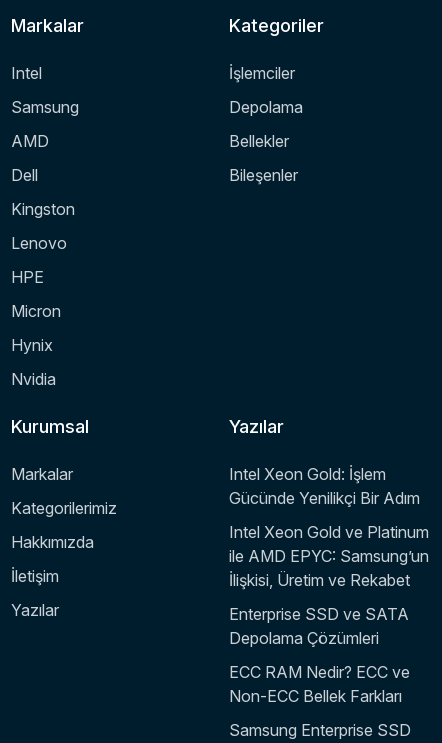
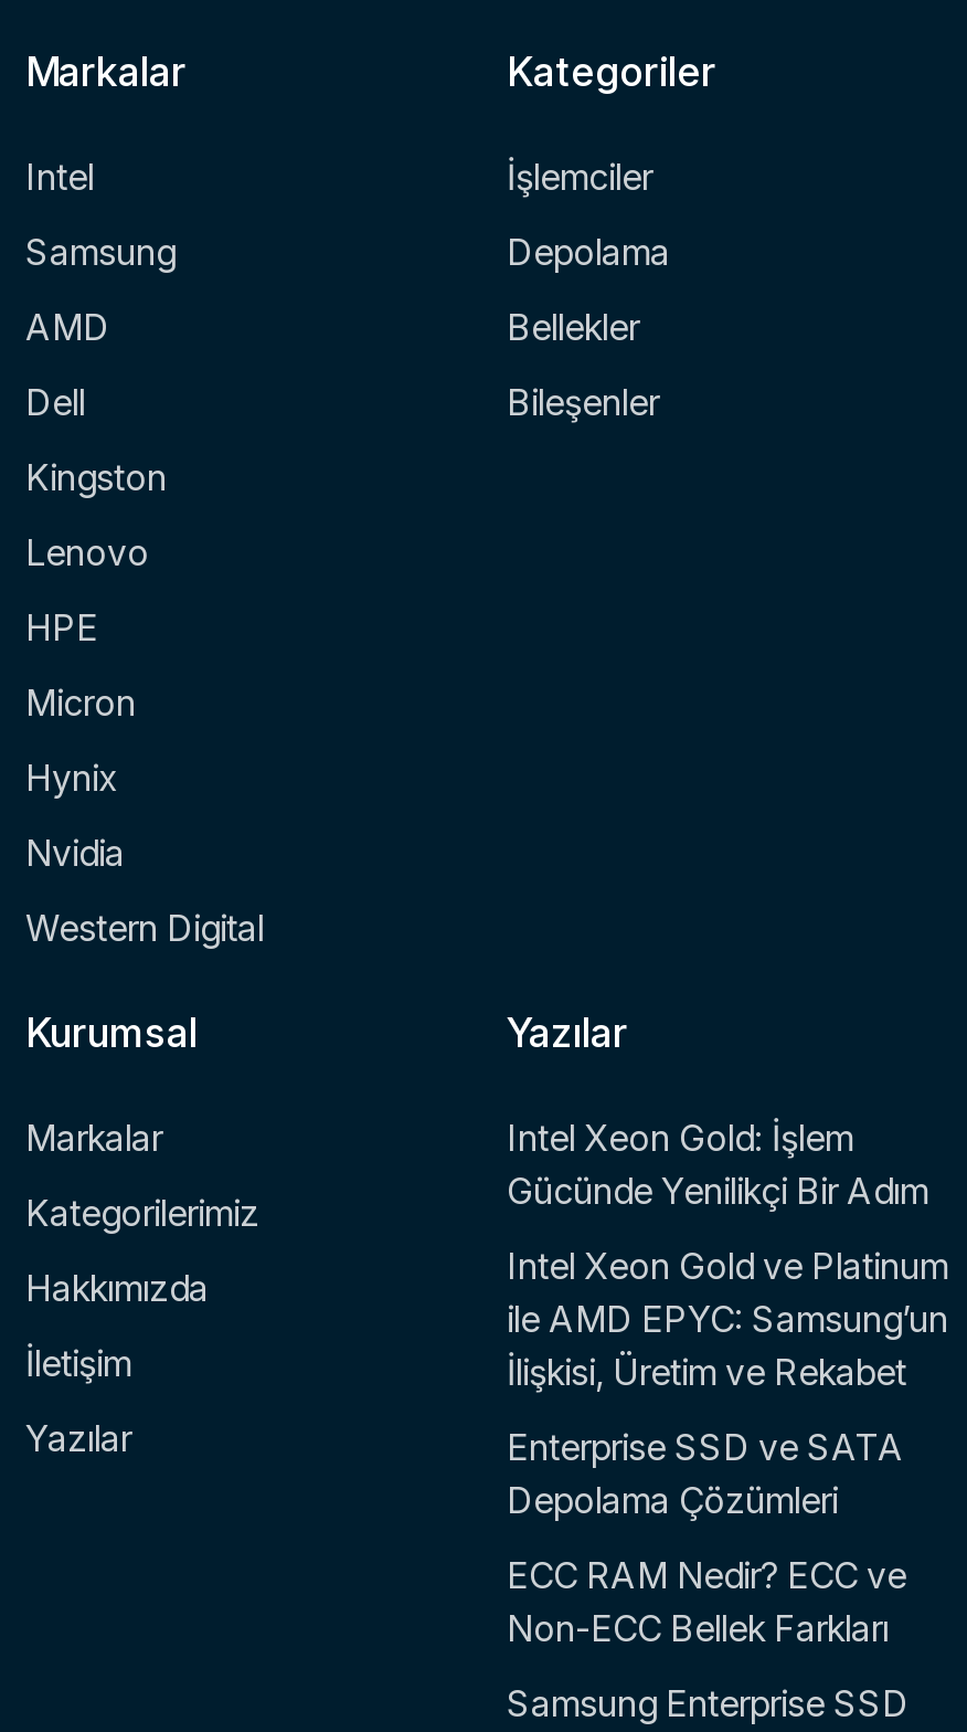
none -> [25,906,264,950] Western Digital

